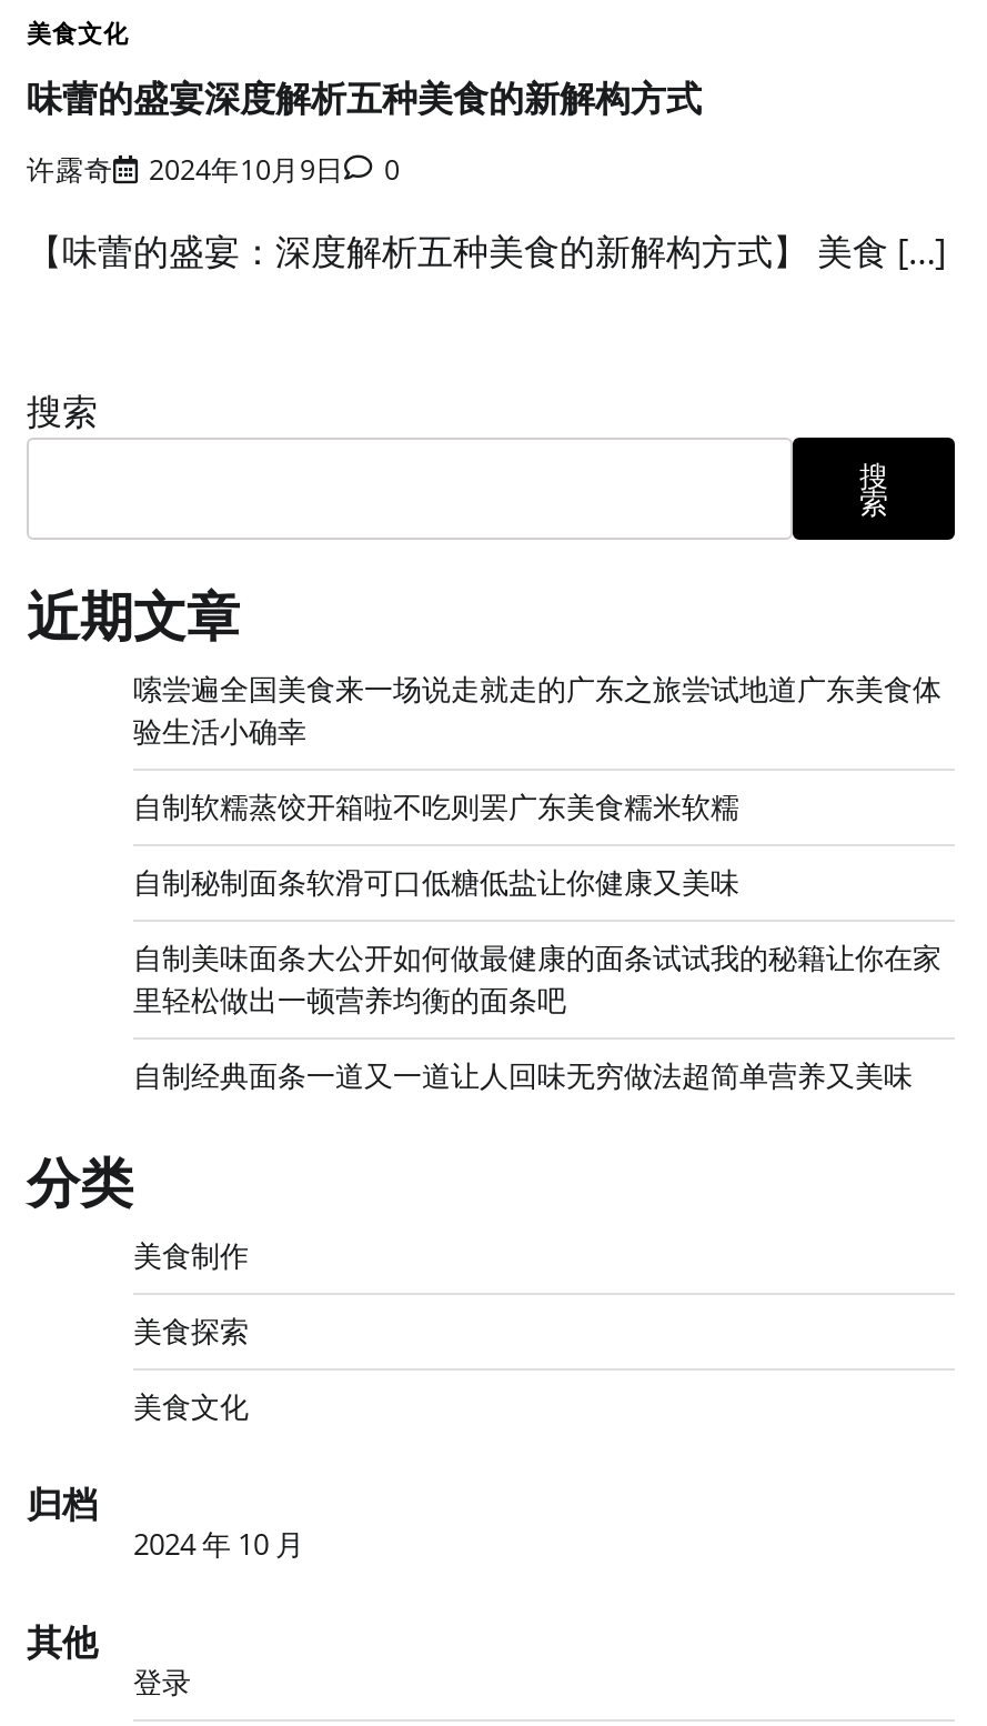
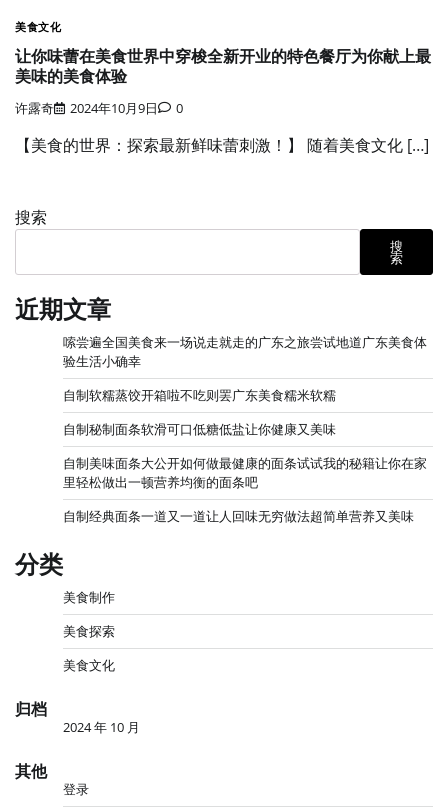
[27,72,702,119] 味蕾的盛宴深度解析五种美食的新解构方式 -> [15,44,431,85] 让你味蕾在美食世界中穿梭全新开业的特色餐厅为你献上最 | 美味的美食体验
[27,226,946,275] 【味蕾的盛宴：深度解析五种美食的新解构方式】 美食 […] -> [15,134,429,156] 【美食的世界：探索最新鲜味蕾刺激！】 随着美食文化 […]

